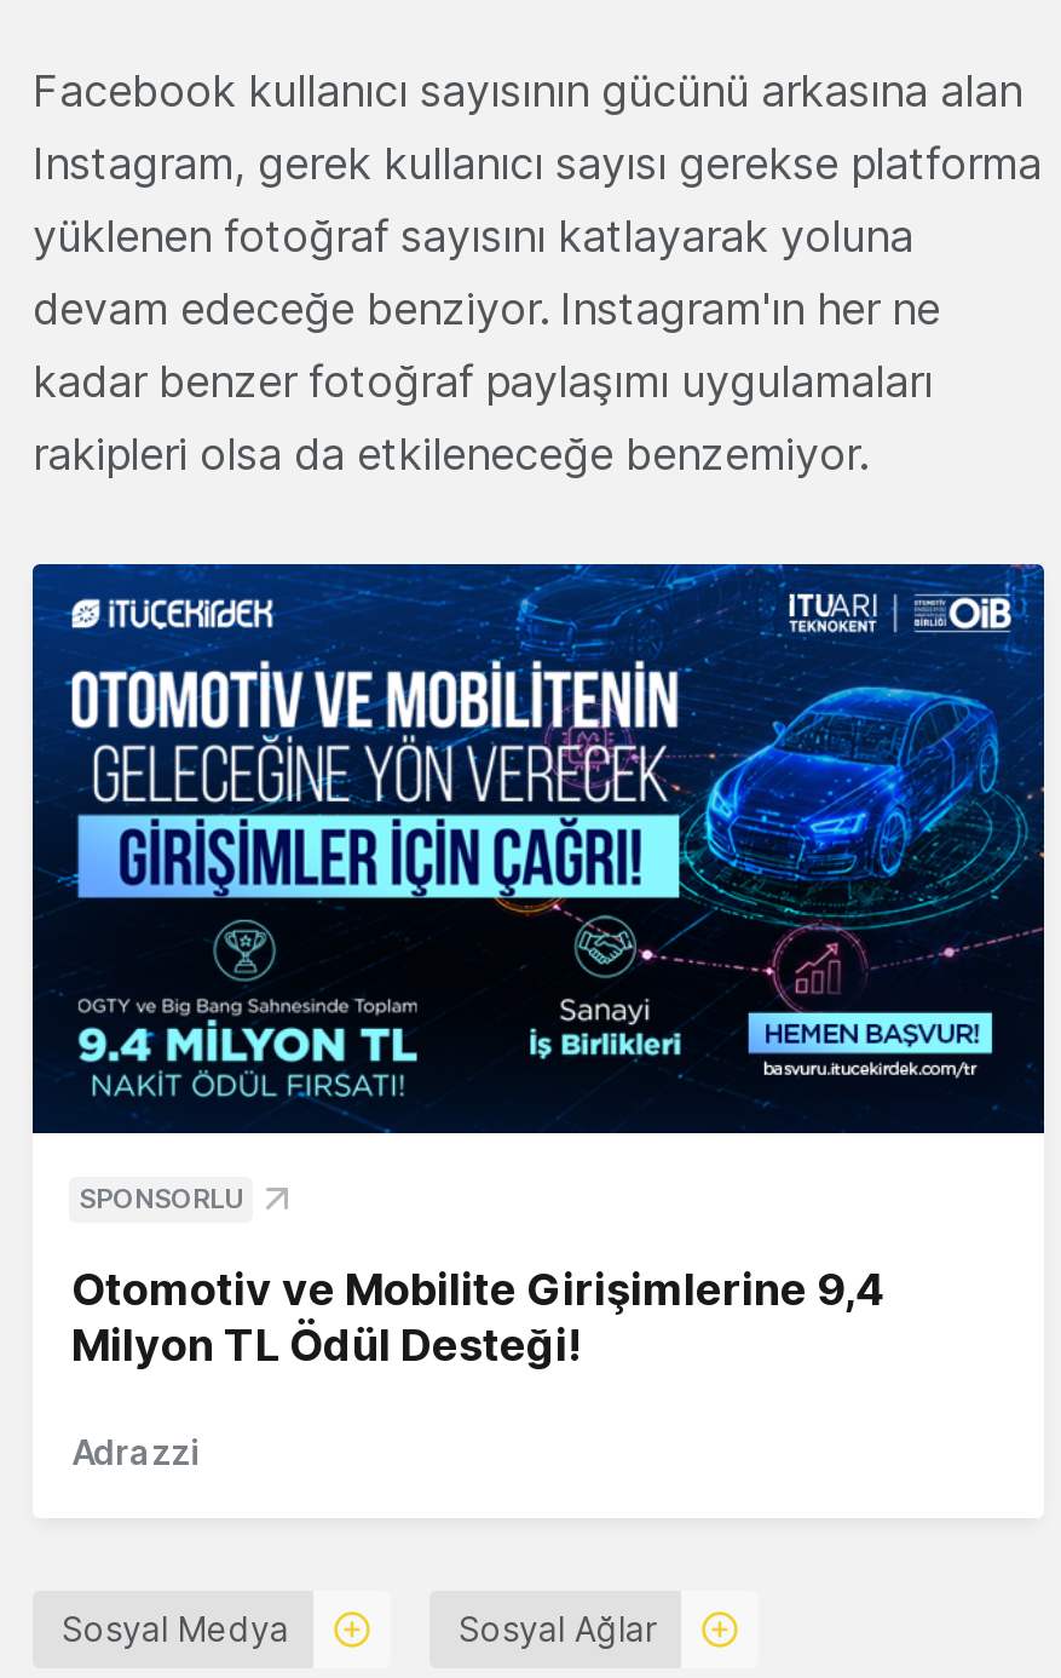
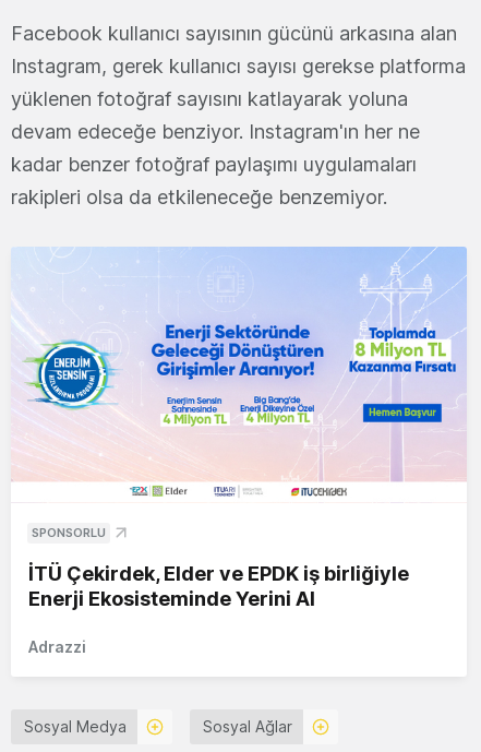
[30,562,1046,1136] [image] -> [11,247,467,503] [image]
[71,1263,884,1370] Otomotiv ve Mobilite Girişimlerine 9,4 | Milyon TL Ödül Desteği! -> [28,562,409,610] İTÜ Çekirdek, Elder ve EPDK iş birliğiyle | Enerji Ekosisteminde Yerini Al

